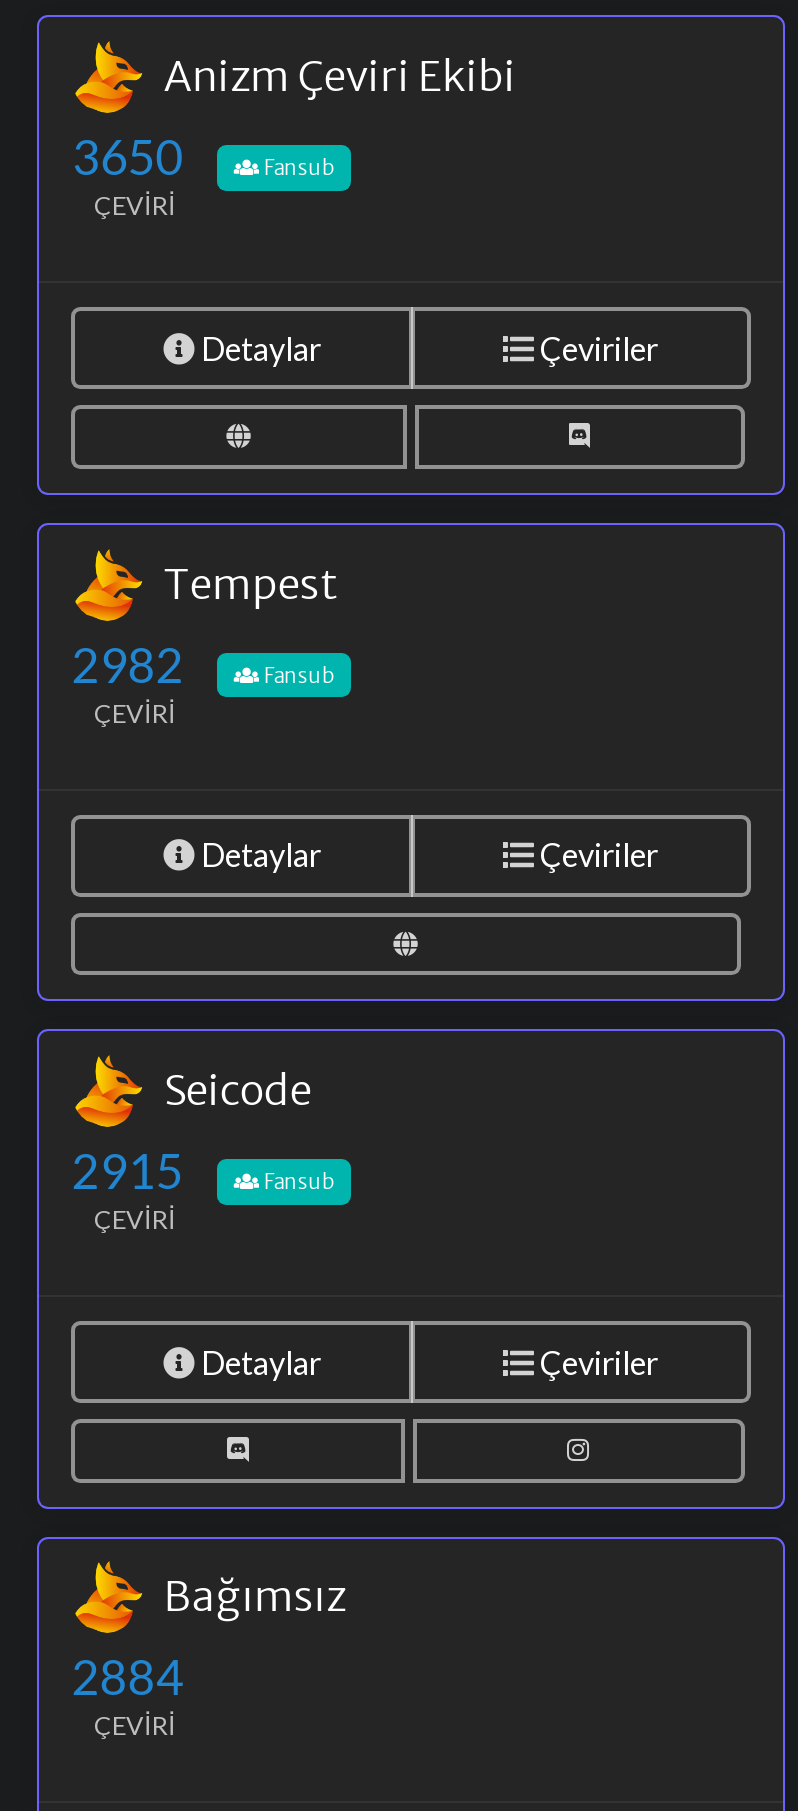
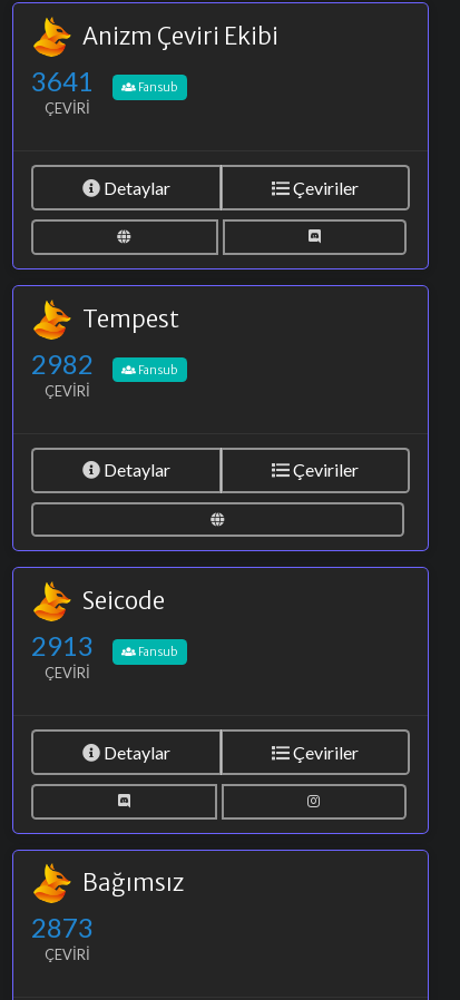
[72,127,184,185] 3650 -> [32,65,94,97] 3641
[72,1141,184,1199] 2915 -> [32,629,94,661] 2913
[72,1648,184,1706] 2884 -> [32,911,94,944] 2873

